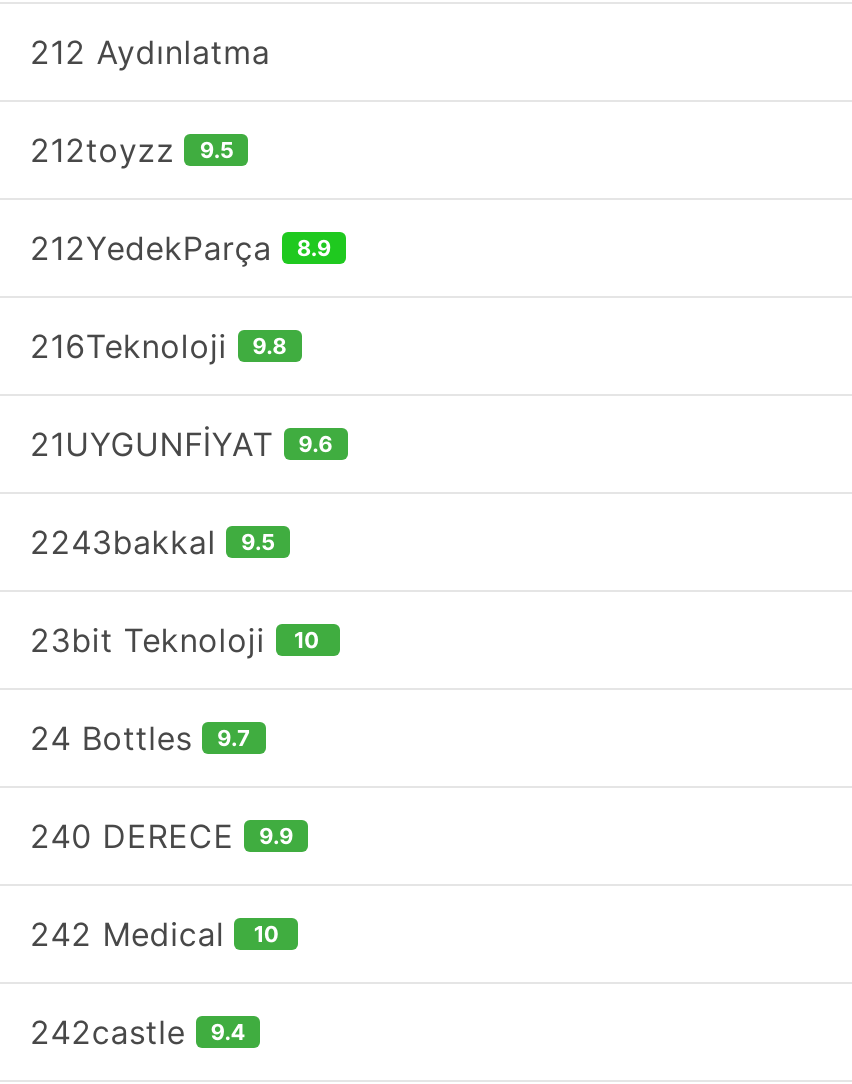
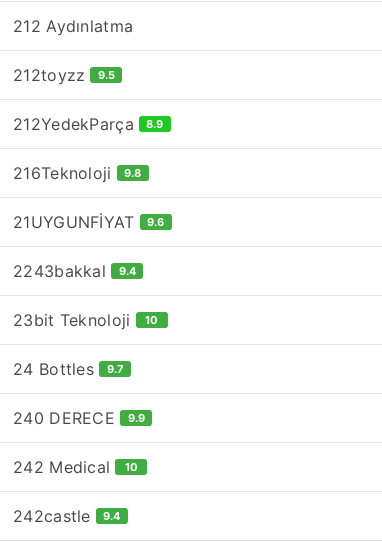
[30,522,275,562] 2243bakkal 9.5 -> [13,261,135,281] 2243bakkal 9.4

